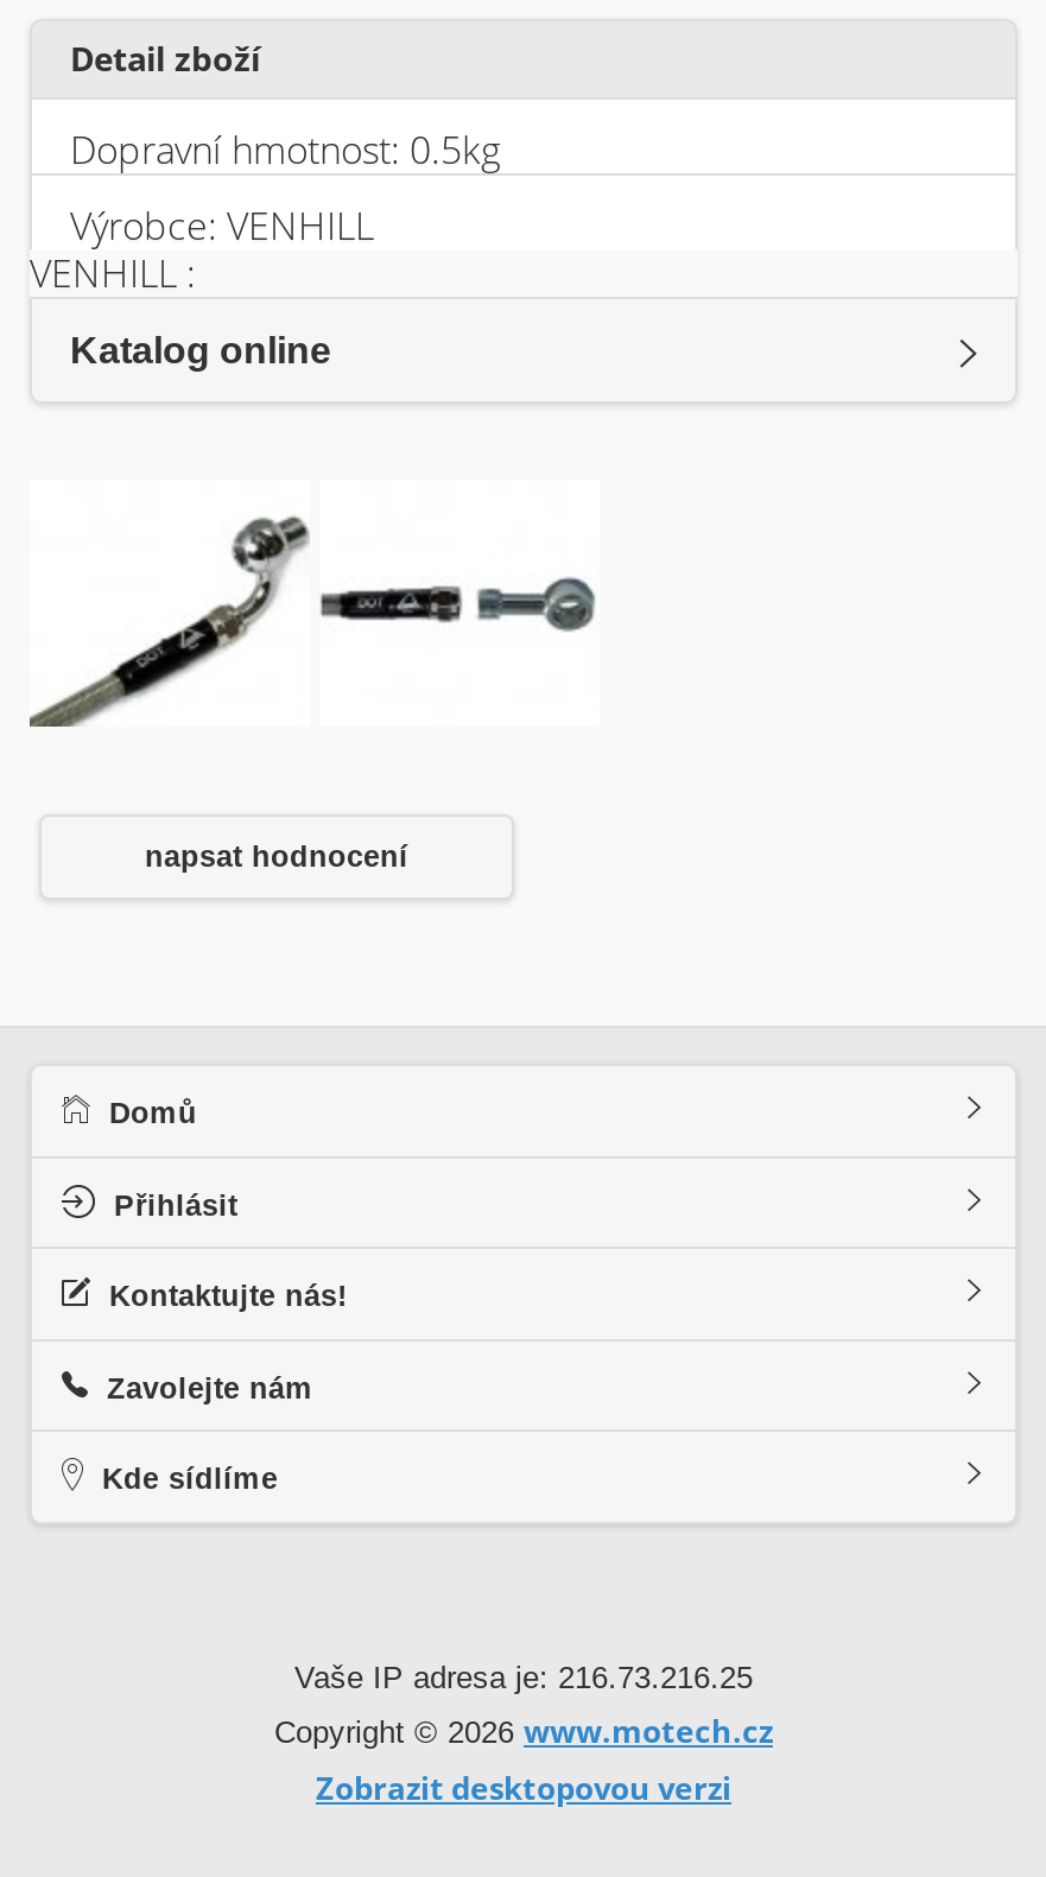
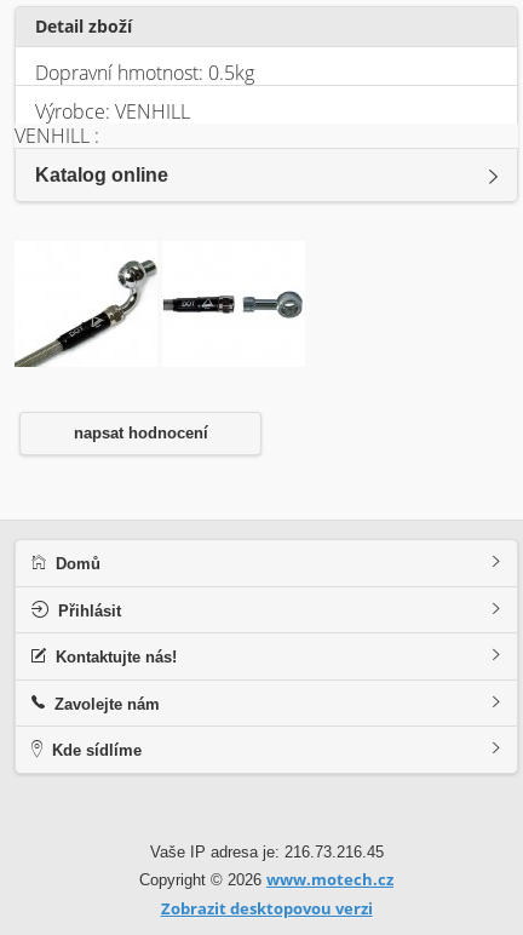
[294,1660,753,1695] Vaše IP adresa je: 216.73.216.25 -> [150,843,383,861] Vaše IP adresa je: 216.73.216.45

